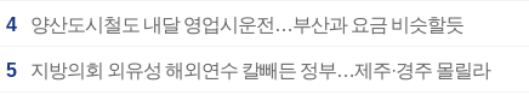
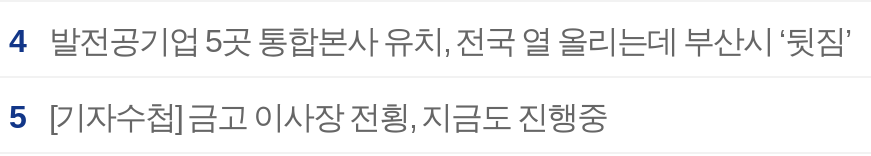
[30,15,463,35] 양산도시철도 내달 영업시운전…부산과 요금 비슷할듯 -> [49,24,851,58] 발전공기업 5곳 통합본사 유치, 전국 열 올리는데 부산시 ‘뒷짐’
[30,60,490,81] 지방의회 외유성 해외연수 칼빼든 정부…제주·경주 몰릴라 -> [49,100,607,134] [기자수첩] 금고 이사장 전횡, 지금도 진행중

